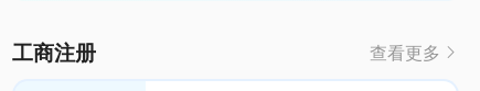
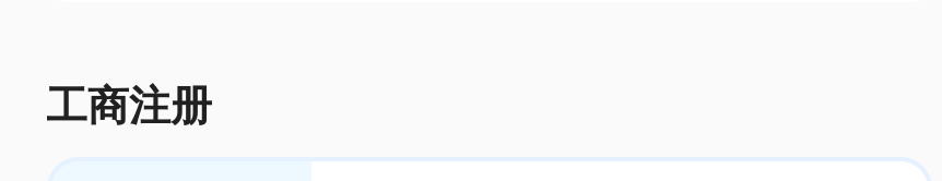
[369,44,440,62] 查看更多 -> none

